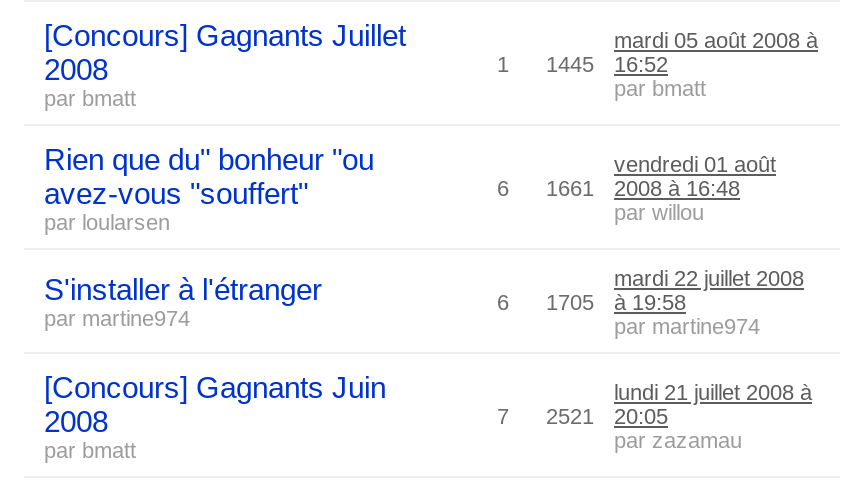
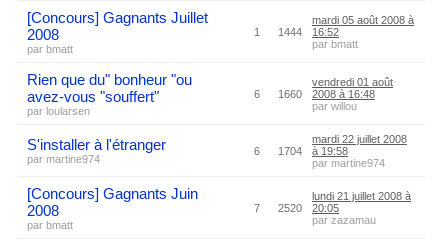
[497,52,668,76] 1 1445 16:52 -> [253,26,339,38] 1 1444 16:52
[497,176,740,200] 6 1661 2008 à 16:48 -> [253,88,375,100] 6 1660 2008 à 16:48
[497,290,686,314] 6 1705 à 19:58 -> [253,145,348,157] 6 1704 à 19:58
[497,404,668,428] 7 2521 20:05 -> [253,202,339,214] 7 2520 20:05

